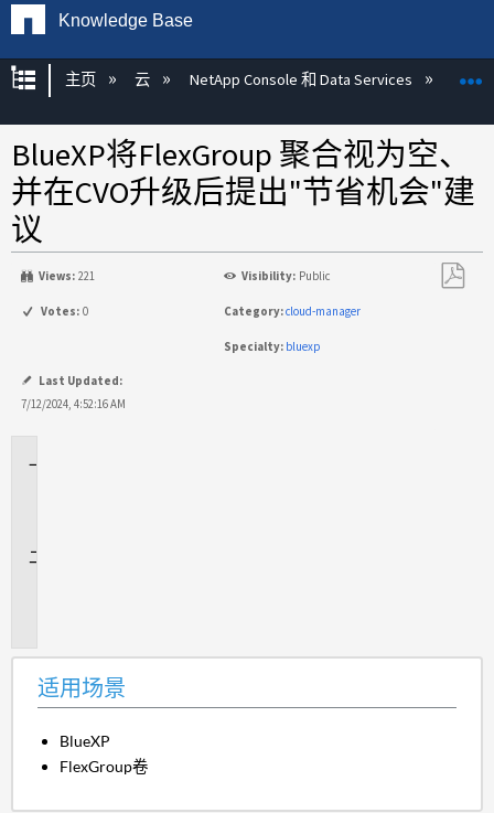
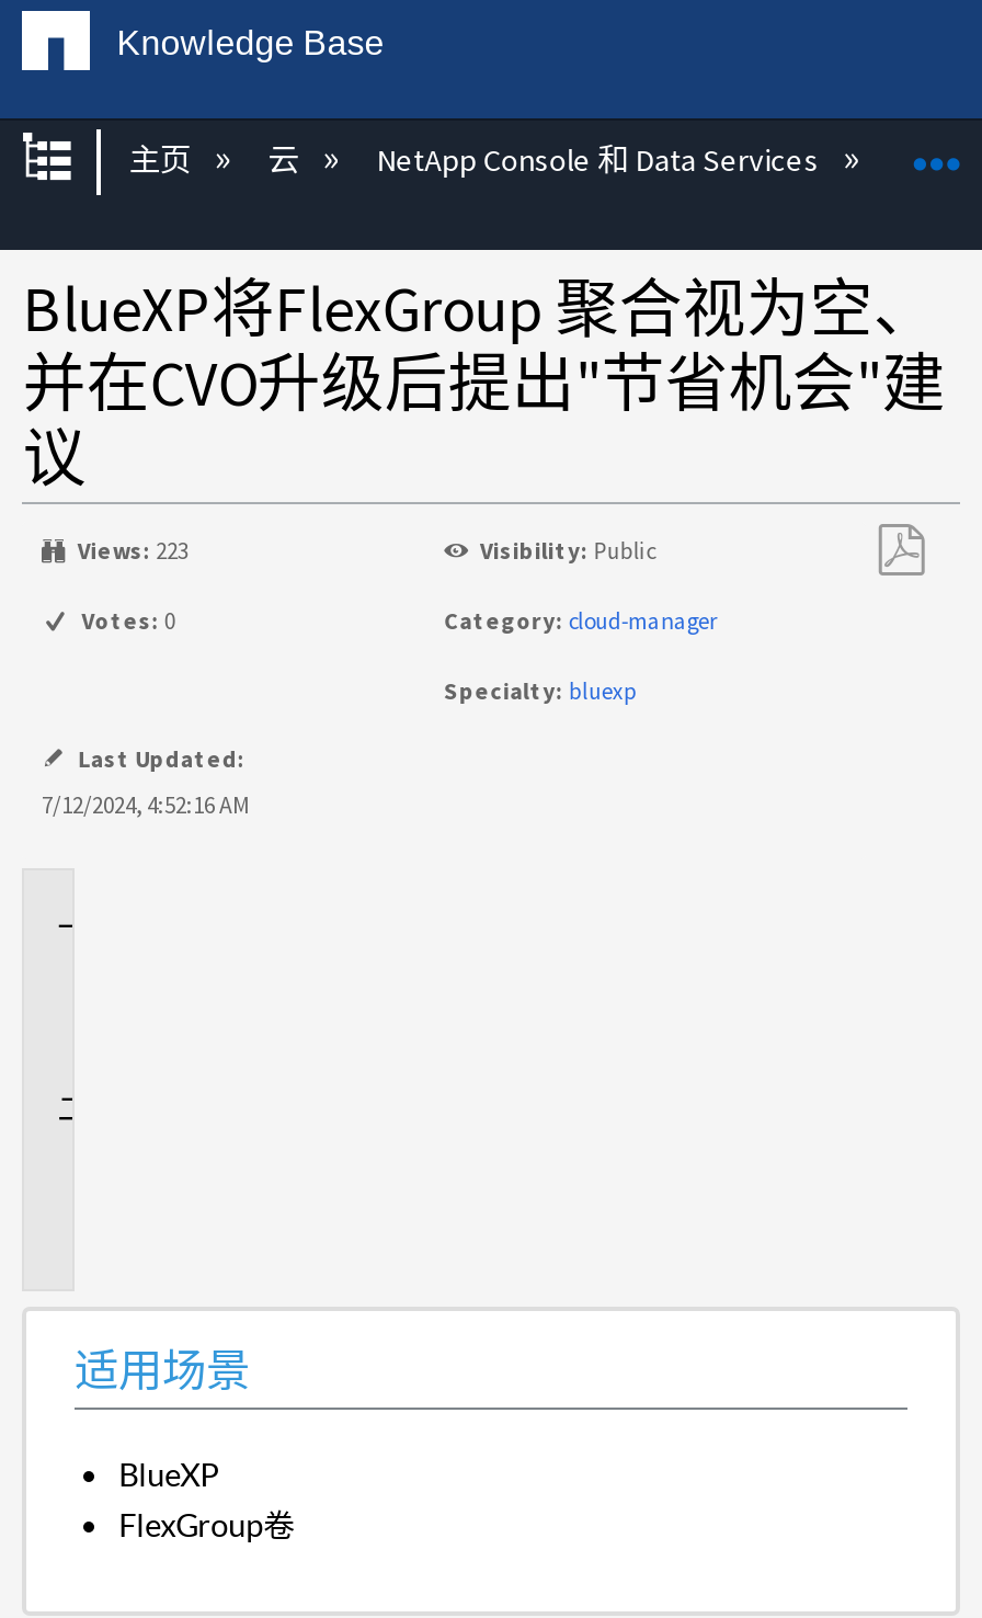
[39,268,95,284] Views: 221 -> [78,535,189,566] Views: 223

